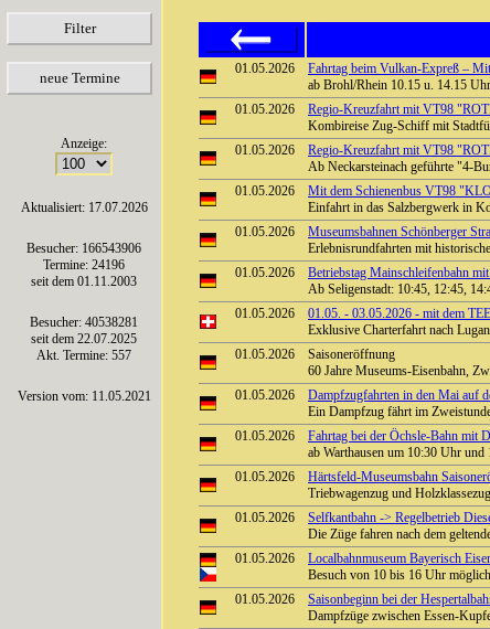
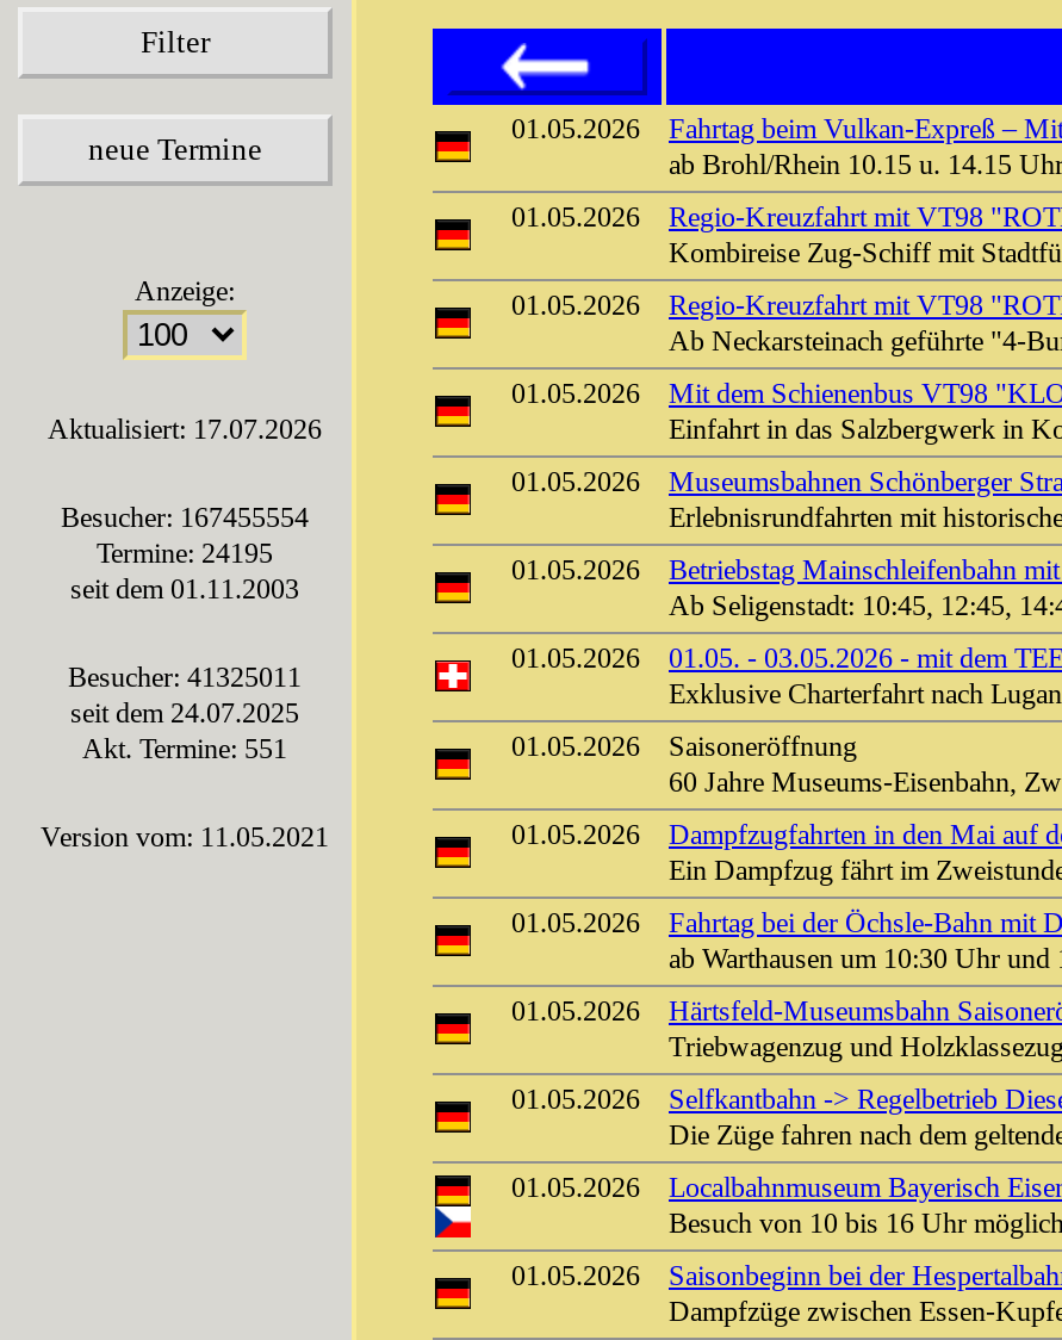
[26,241,141,256] Besucher: 166543906 -> [61,501,309,534] Besucher: 167455554
[43,257,125,273] Termine: 24196 -> [97,536,273,570] Termine: 24195
[30,314,138,330] Besucher: 40538281 -> [68,660,302,694] Besucher: 41325011
[31,331,137,347] seit dem 22.07.2025 -> [70,696,299,730] seit dem 24.07.2025
[36,348,131,363] Akt. Termine: 557 -> [82,732,287,765] Akt. Termine: 551

